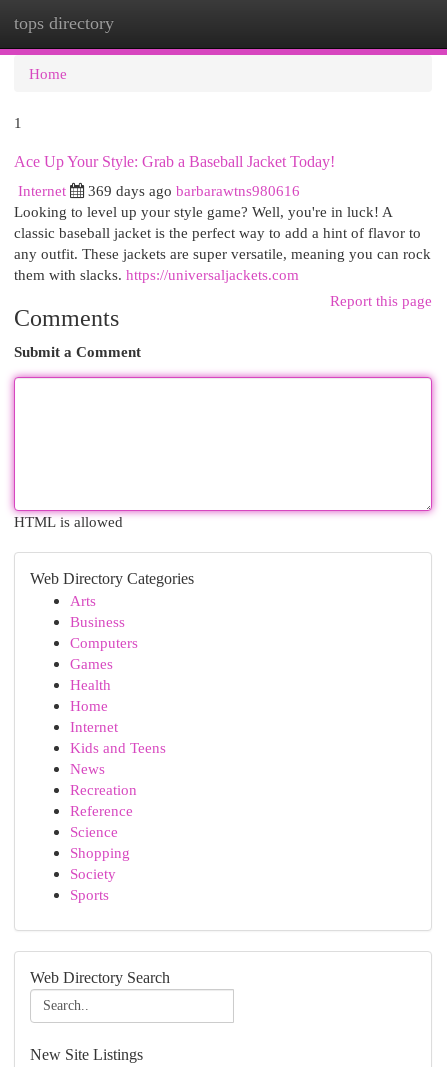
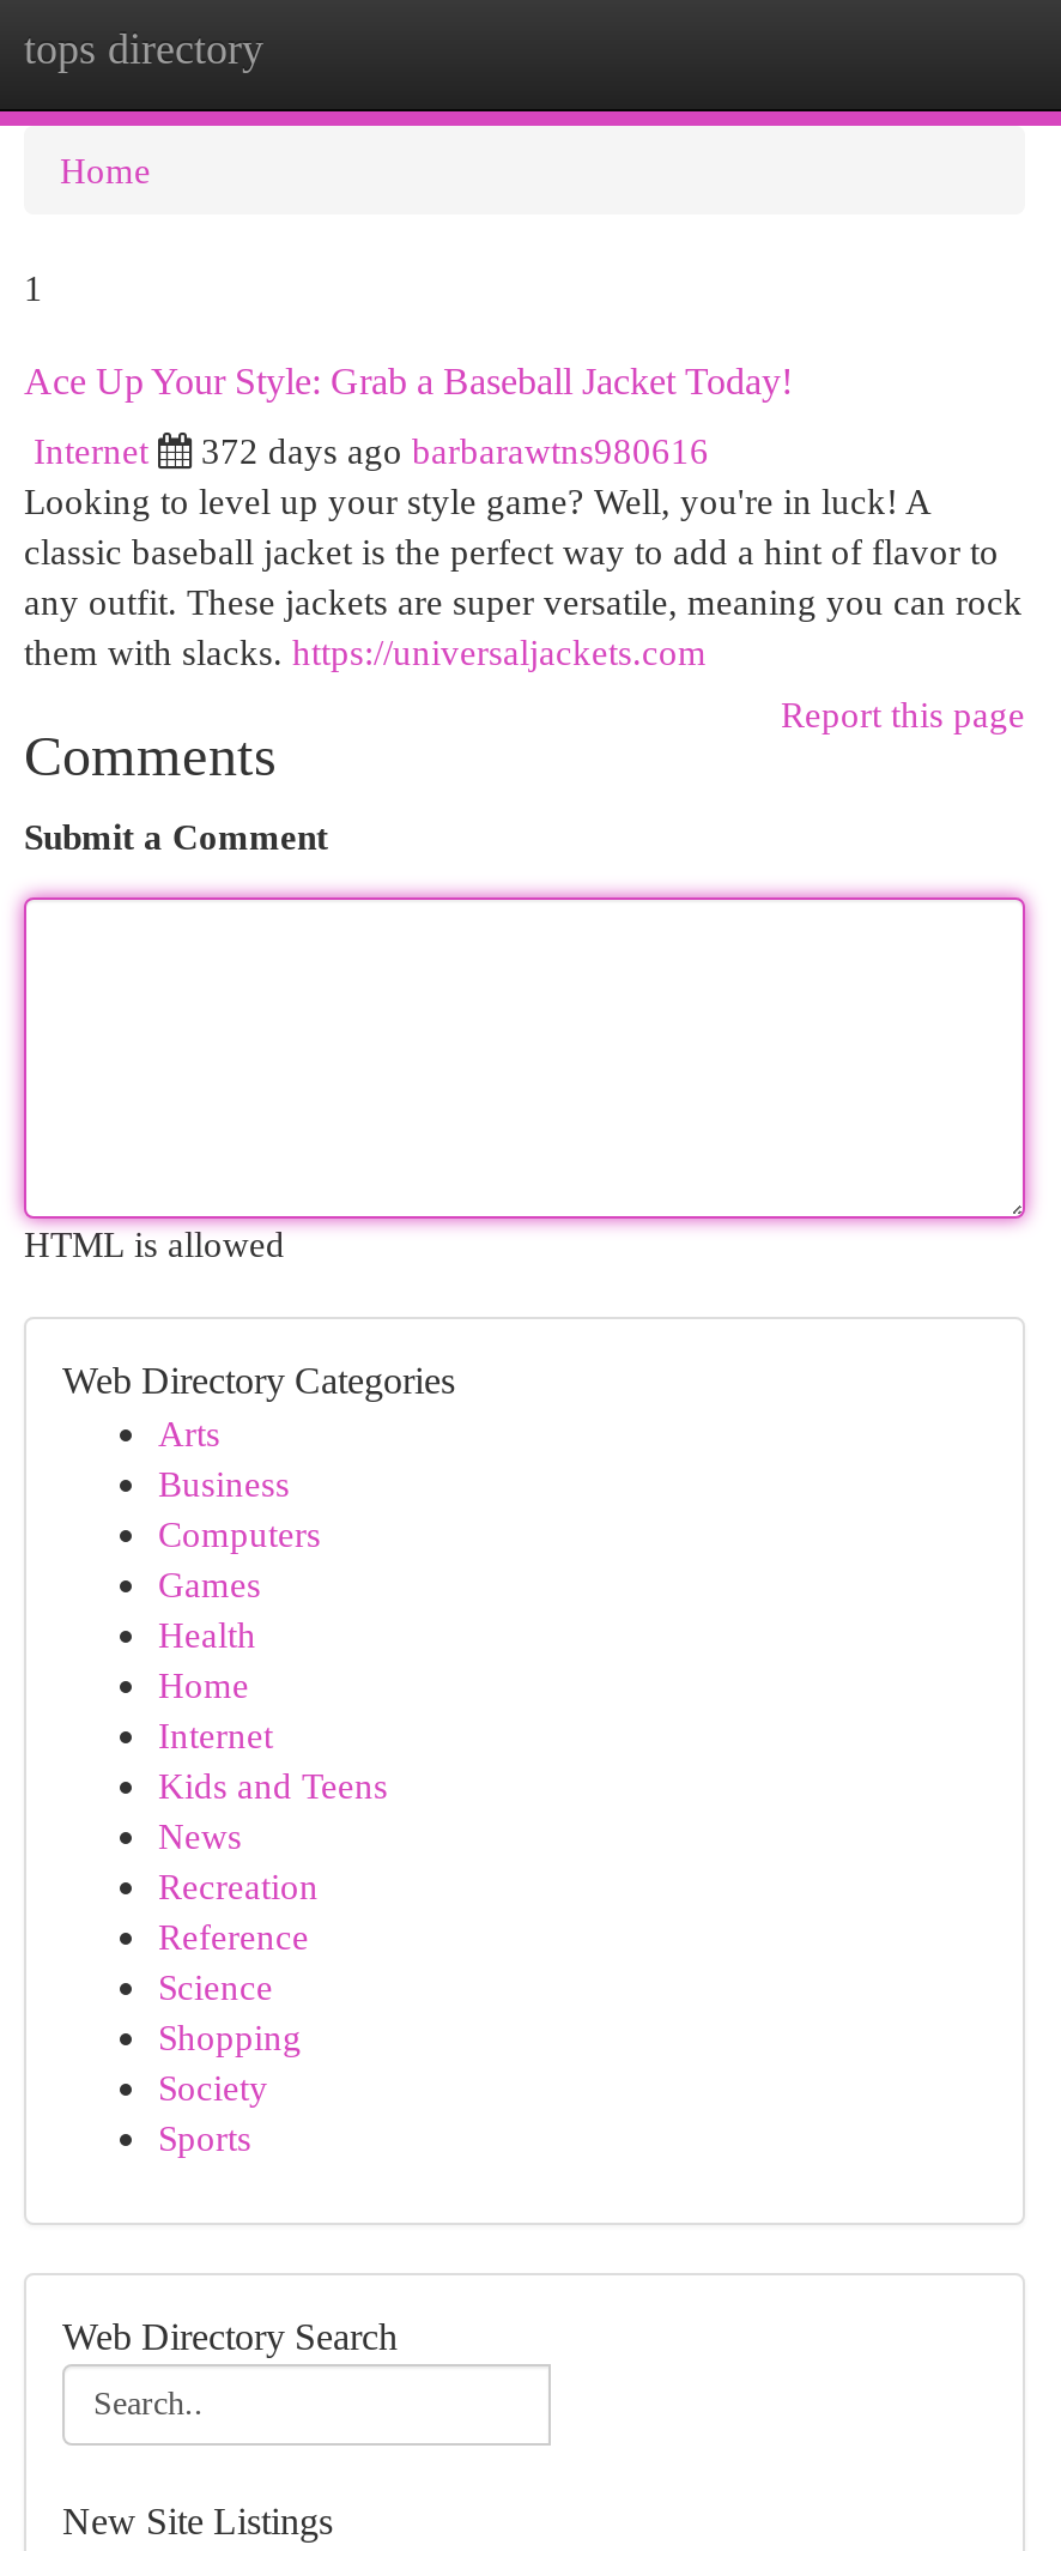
[88,182,300,199] 369 days ago barbarawtns980616 -> [201,430,709,471] 372 days ago barbarawtns980616

